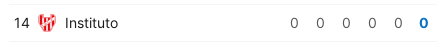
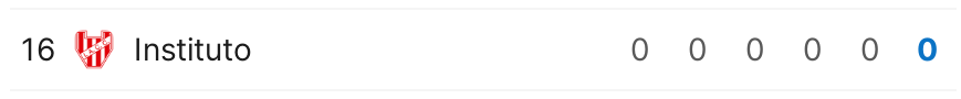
[14,14,118,31] 14 Instituto -> [21,30,251,67] 16 Instituto

